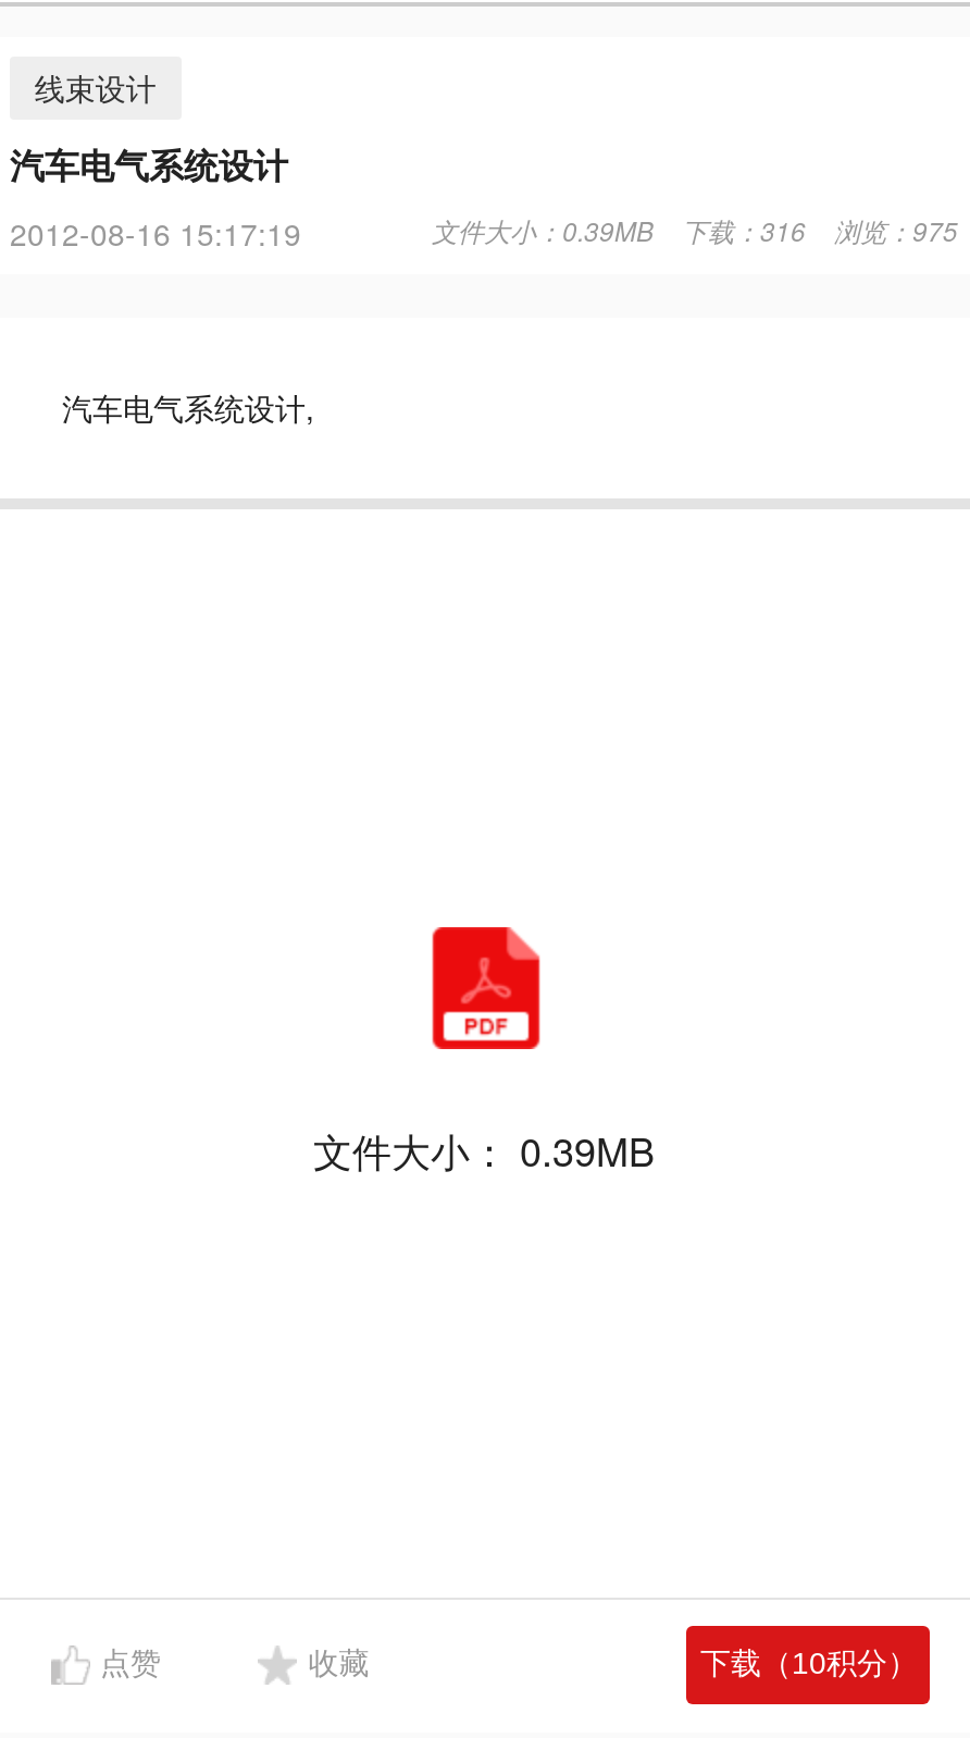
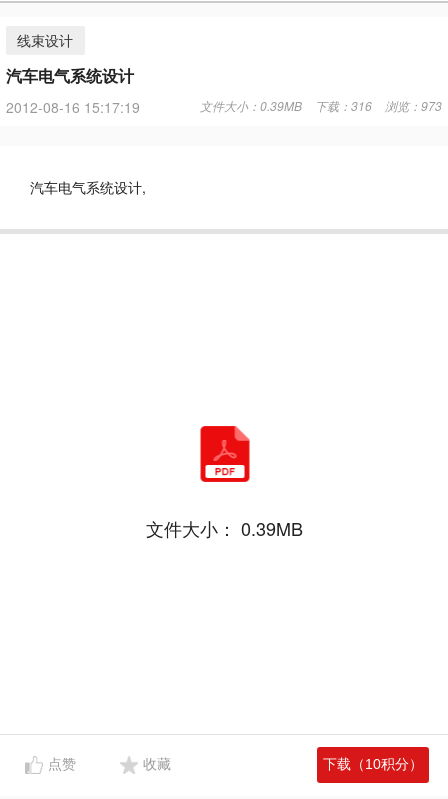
[432,212,958,249] 文件大小：0.39MB 下载：316 浏览：975 -> [200,97,442,114] 文件大小：0.39MB 下载：316 浏览：973

